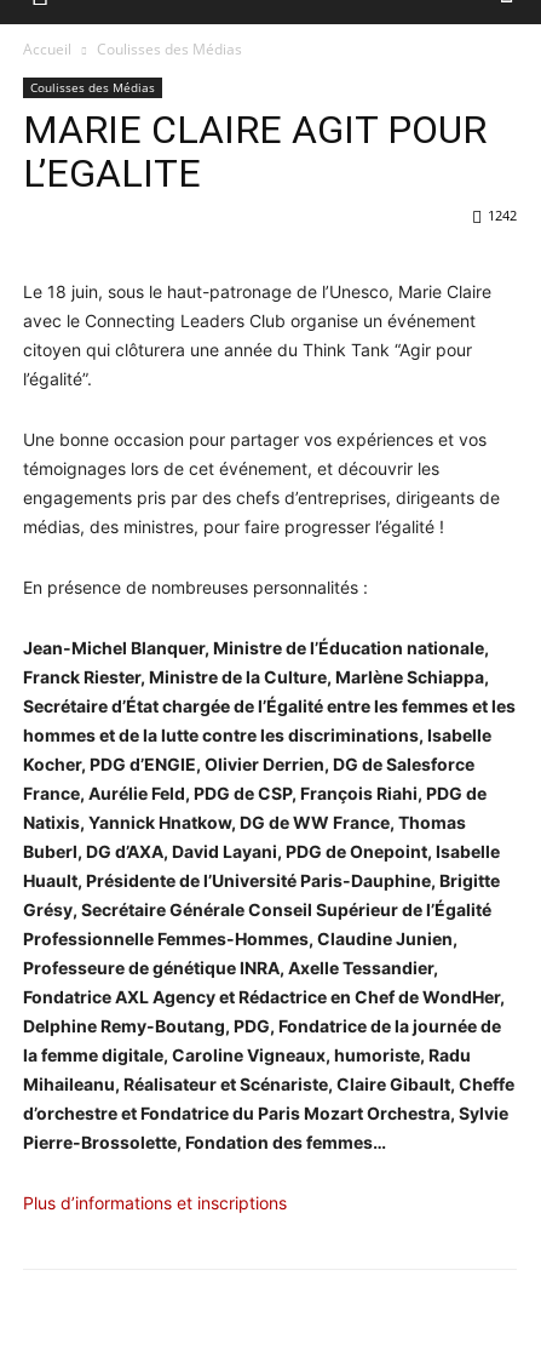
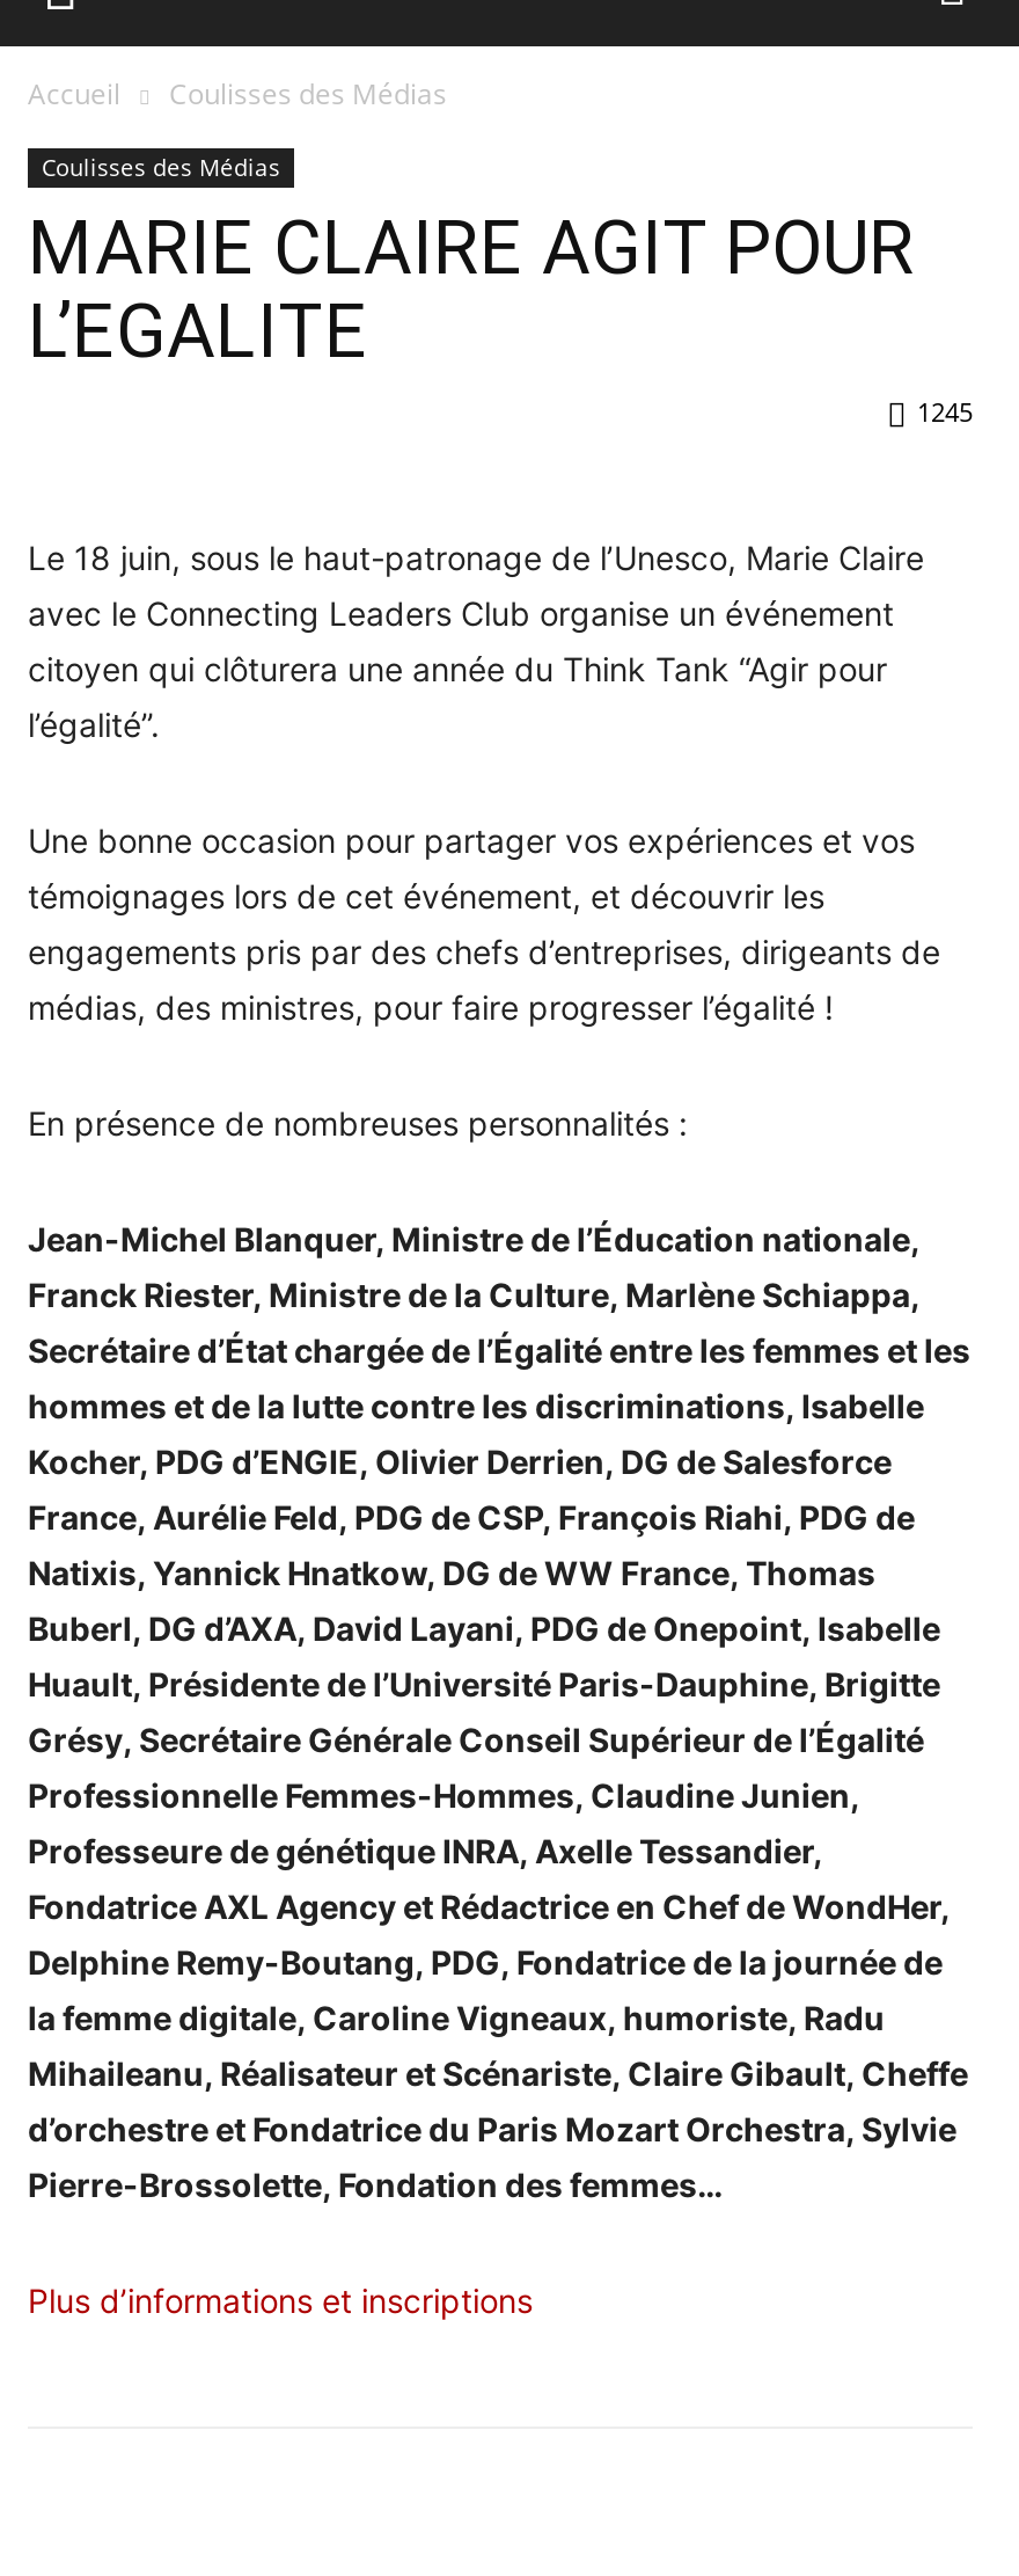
[488,206,517,224] 1242 -> [917,394,973,429] 1245

